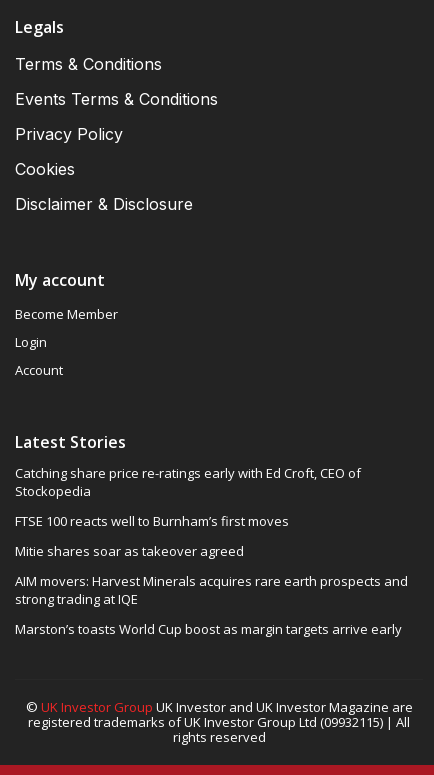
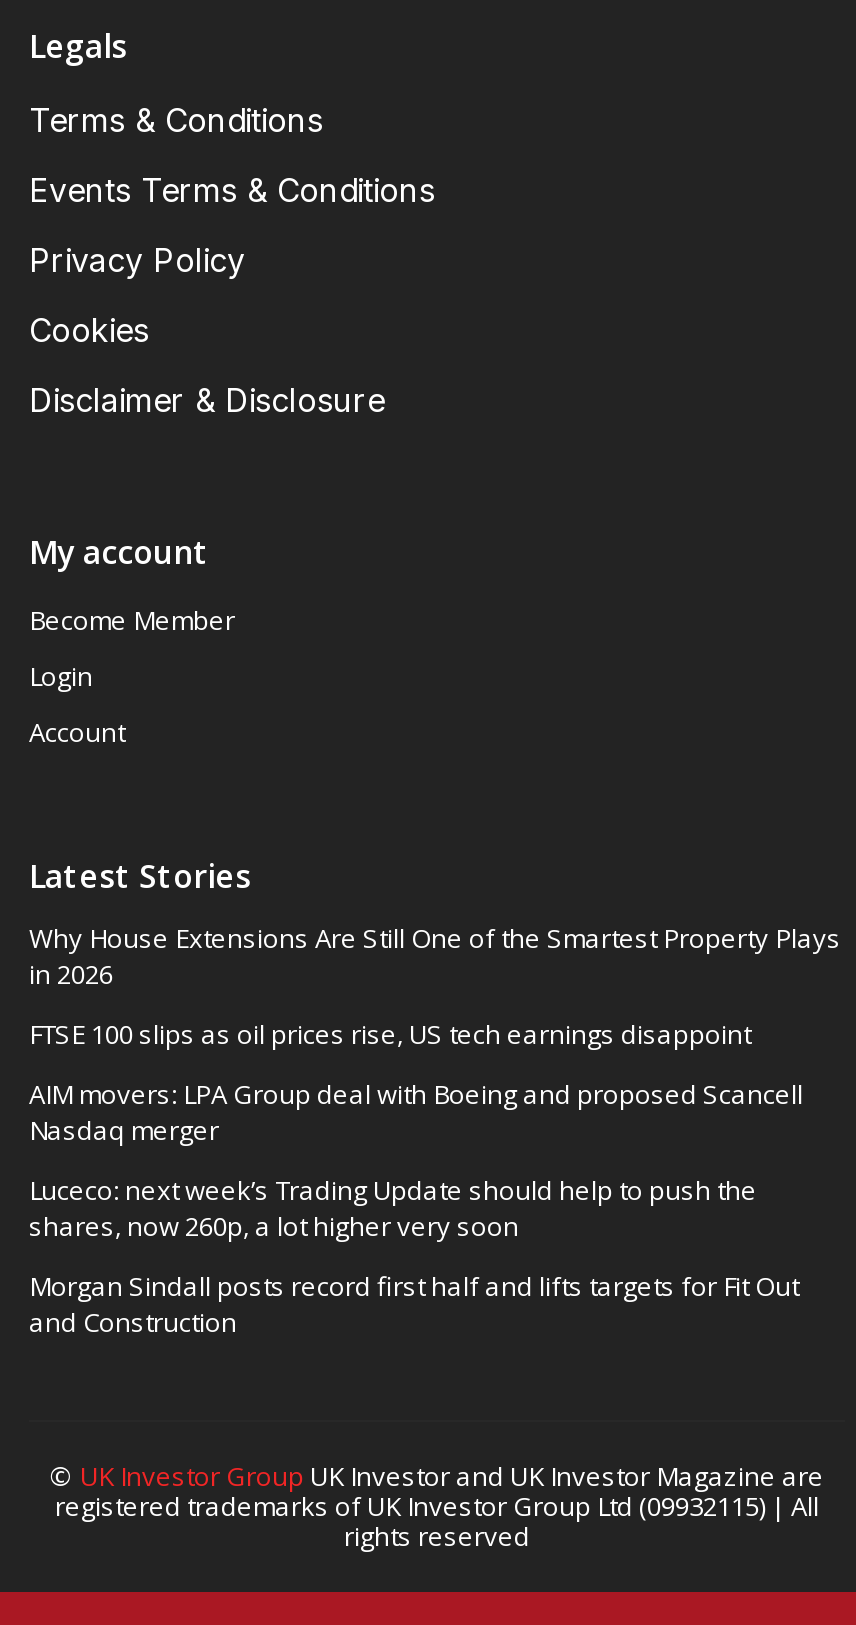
[15,464,361,500] Catching share price re-ratings early with Ed Croft, CEO of | Stockopedia -> [29,919,841,991] Why House Extensions Are Still One of the Smartest Property Plays | in 2026
[15,512,289,530] FTSE 100 reacts well to Burnham’s first moves -> [29,1015,751,1051] FTSE 100 slips as oil prices rise, US tech earnings disappoint
[15,542,244,560] Mitie shares soar as takeover agreed -> [29,1075,803,1147] AIM movers: LPA Group deal with Boeing and proposed Scancell | Nasdaq merger
[15,572,408,608] AIM movers: Harvest Minerals acquires rare earth prospects and | strong trading at IQE -> [29,1171,757,1243] Luceco: next week’s Trading Update should help to push the | shares, now 260p, a lot higher very soon
[15,620,402,638] Marston’s toasts World Cup boost as margin targets arrive early -> [29,1267,799,1339] Morgan Sindall posts record first half and lifts targets for Fit Out | and Construction

